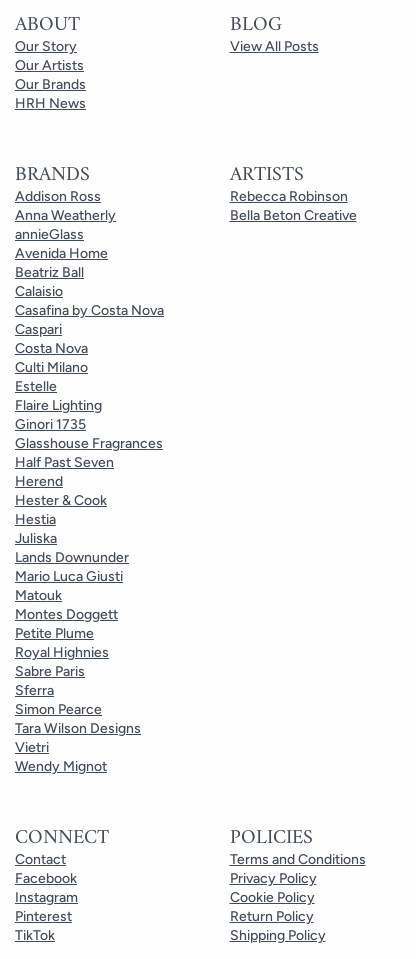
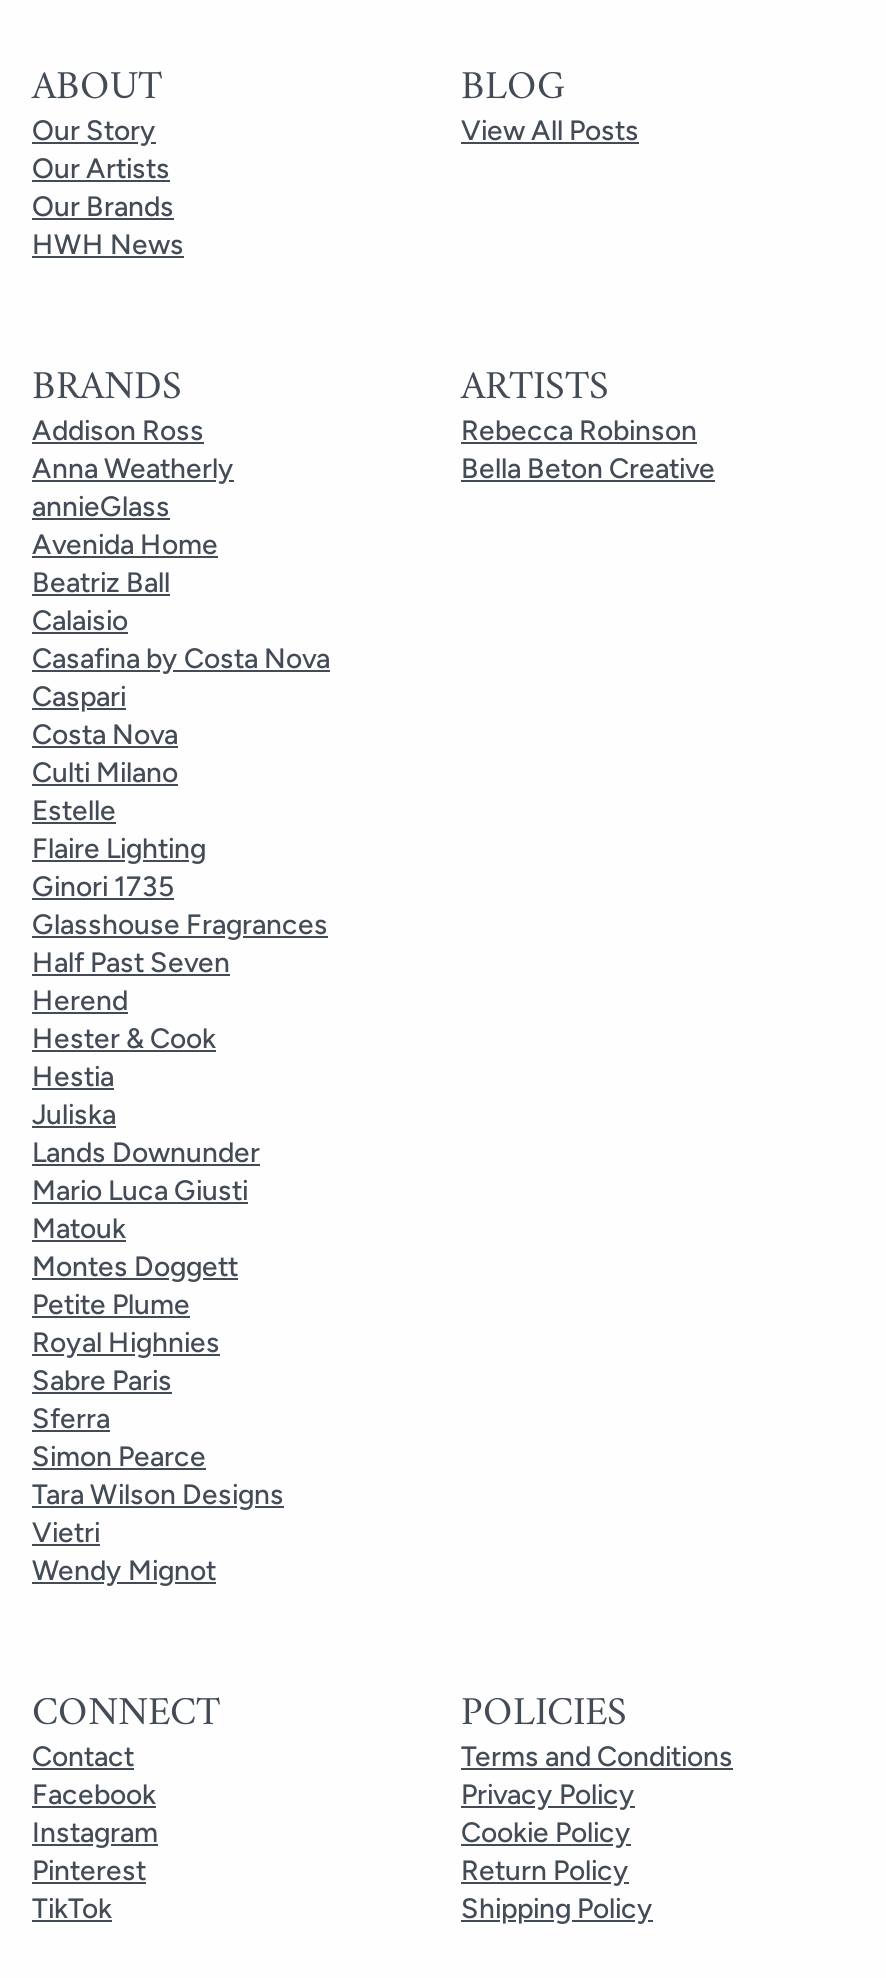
[15,95,86,112] HRH News -> [32,228,184,262] HWH News

